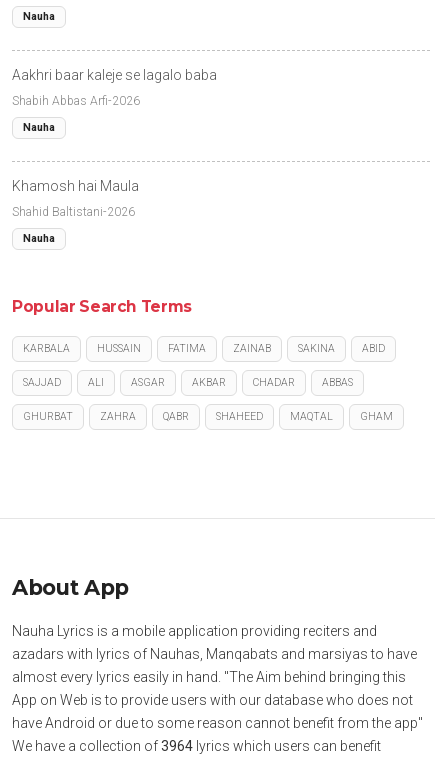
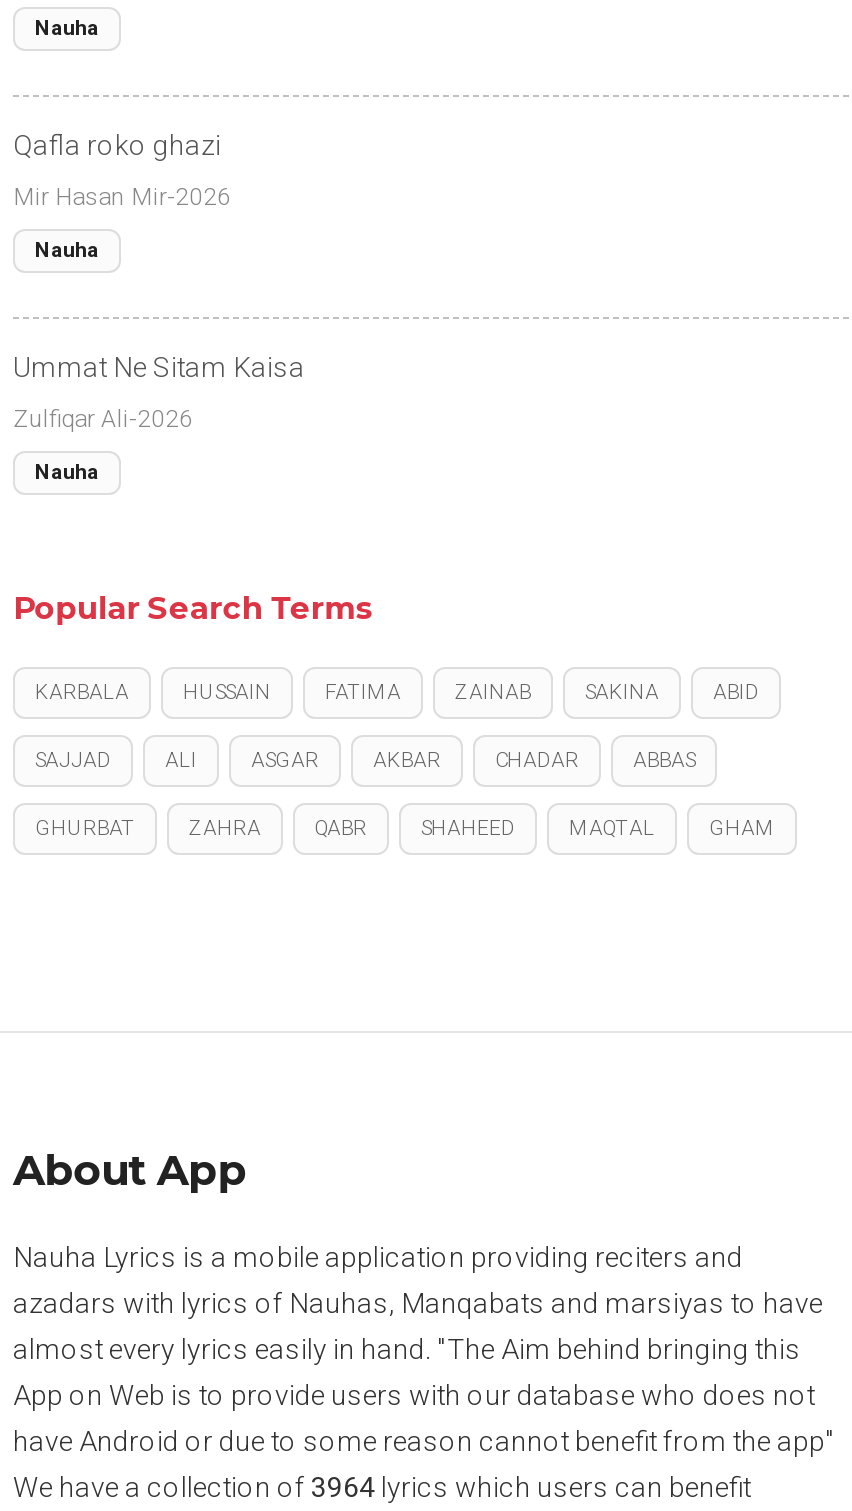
[12,67,217,83] Aakhri baar kaleje se lagalo baba -> [13,128,221,160] Qafla roko ghazi
[12,94,140,108] Shabih Abbas Arfi-2026 -> [13,182,231,210] Mir Hasan Mir-2026
[12,178,139,194] Khamosh hai Maula -> [13,350,305,382] Ummat Ne Sitam Kaisa
[12,205,135,219] Shahid Baltistani-2026 -> [13,404,193,432] Zulfiqar Ali-2026

